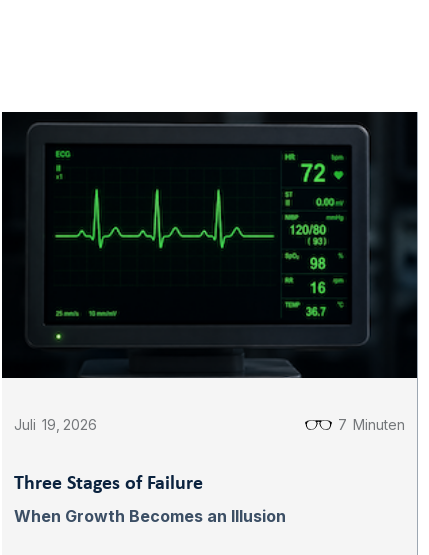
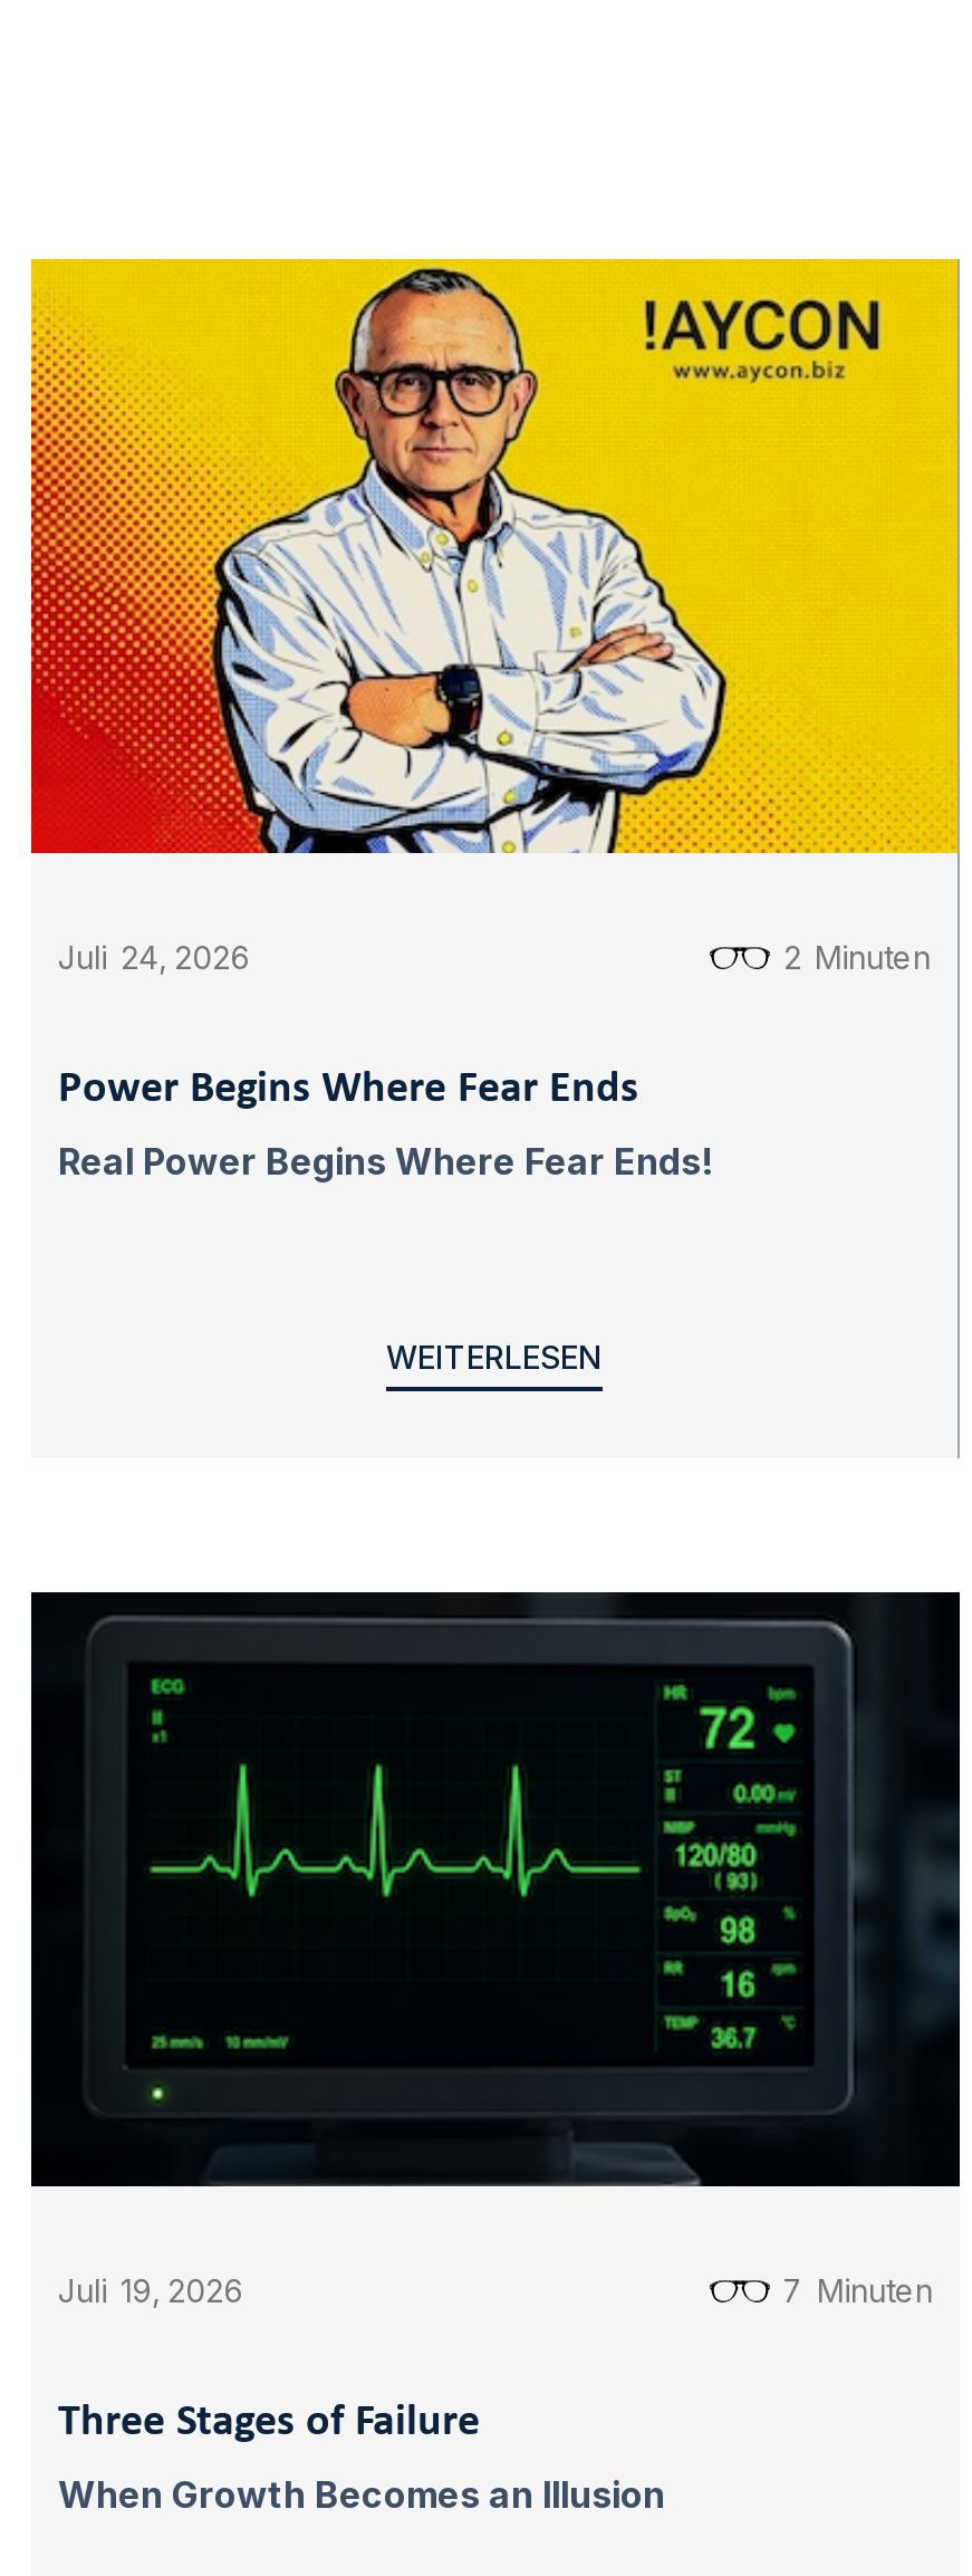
none -> [29,257,960,1184] [image] | Juli 24, 2026 | 2 Minuten | Power Begins Where Fear Ends | Real Power Begins Where Fear Ends!
none -> [386,1338,603,1376] WEITERLESEN

